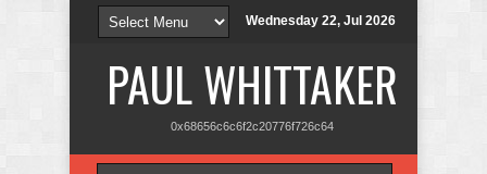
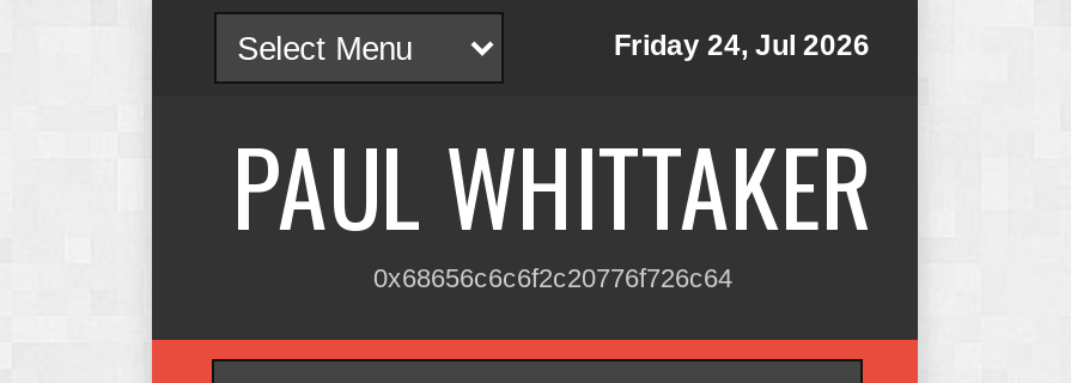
[246,13,396,28] Wednesday 22, Jul 2026 -> [614,29,870,62] Friday 24, Jul 2026

